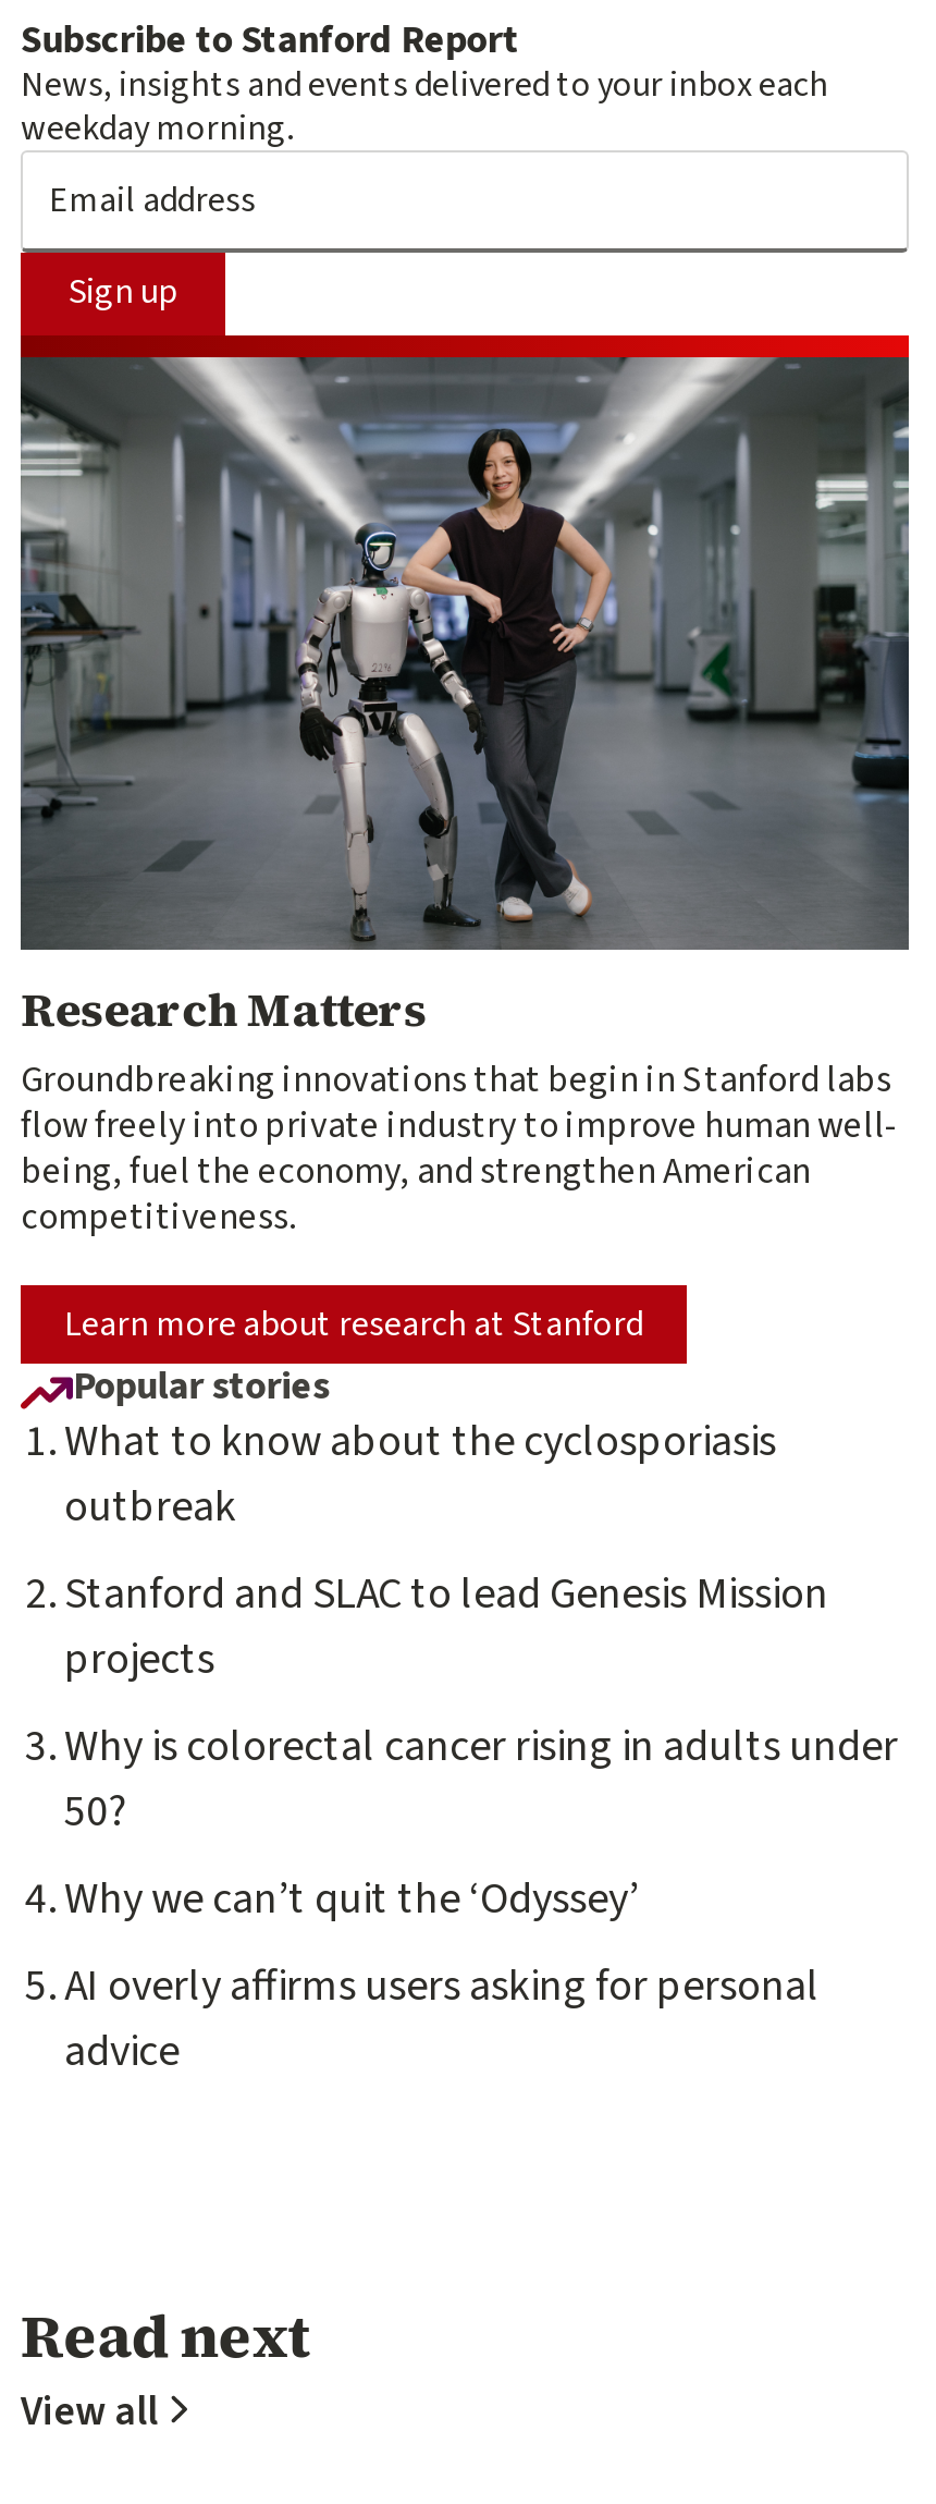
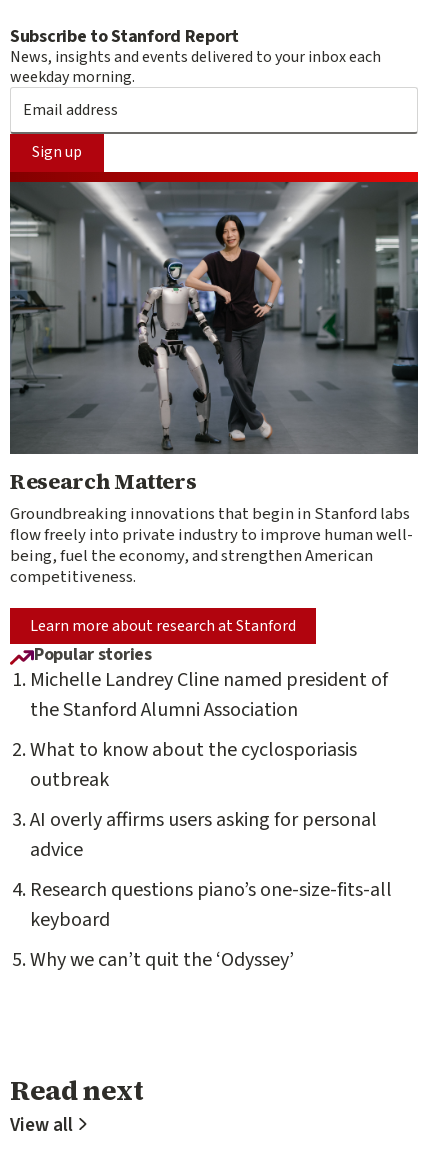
none -> [30,666,388,724] Michelle Landrey Cline named president of | the Stanford Alumni Association
moved [64,1411,776,1538] -> [30,736,357,794]: What to know about the cyclosporiasis | outbreak
[64,1564,898,1843] Stanford and SLAC to lead Genesis Mission | projects | Why is colorectal cancer rising in adults under | 50? -> none
moved [64,1869,639,1930] -> [30,946,294,974]: Why we can’t quit the ‘Odyssey’
moved [64,1956,820,2082] -> [30,806,377,864]: AI overly affirms users asking for personal | advice
none -> [30,876,392,934] Research questions piano’s one-size-fits-all | keyboard

